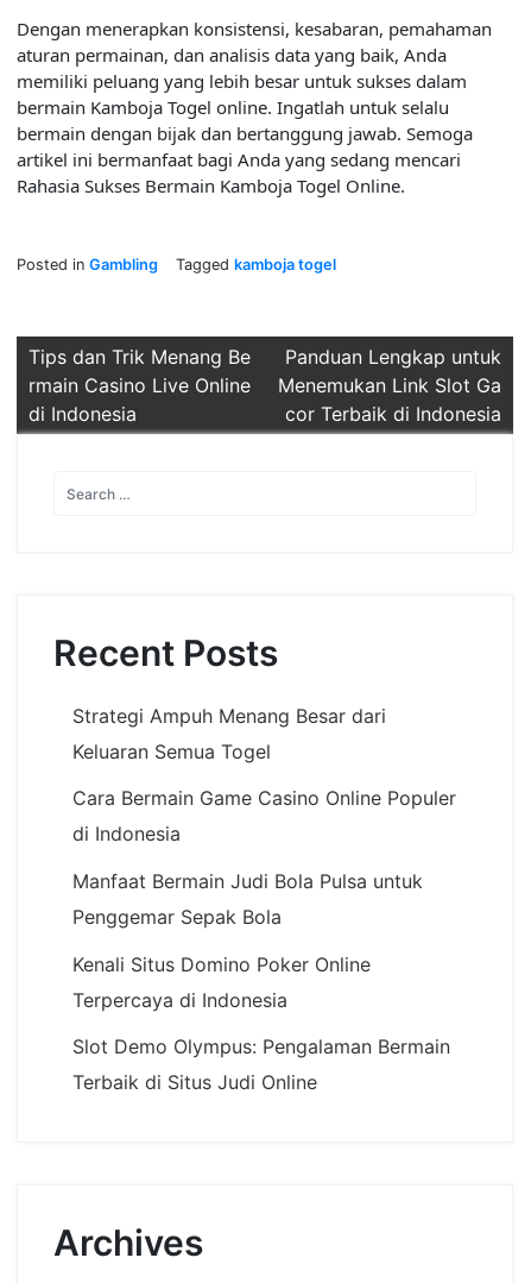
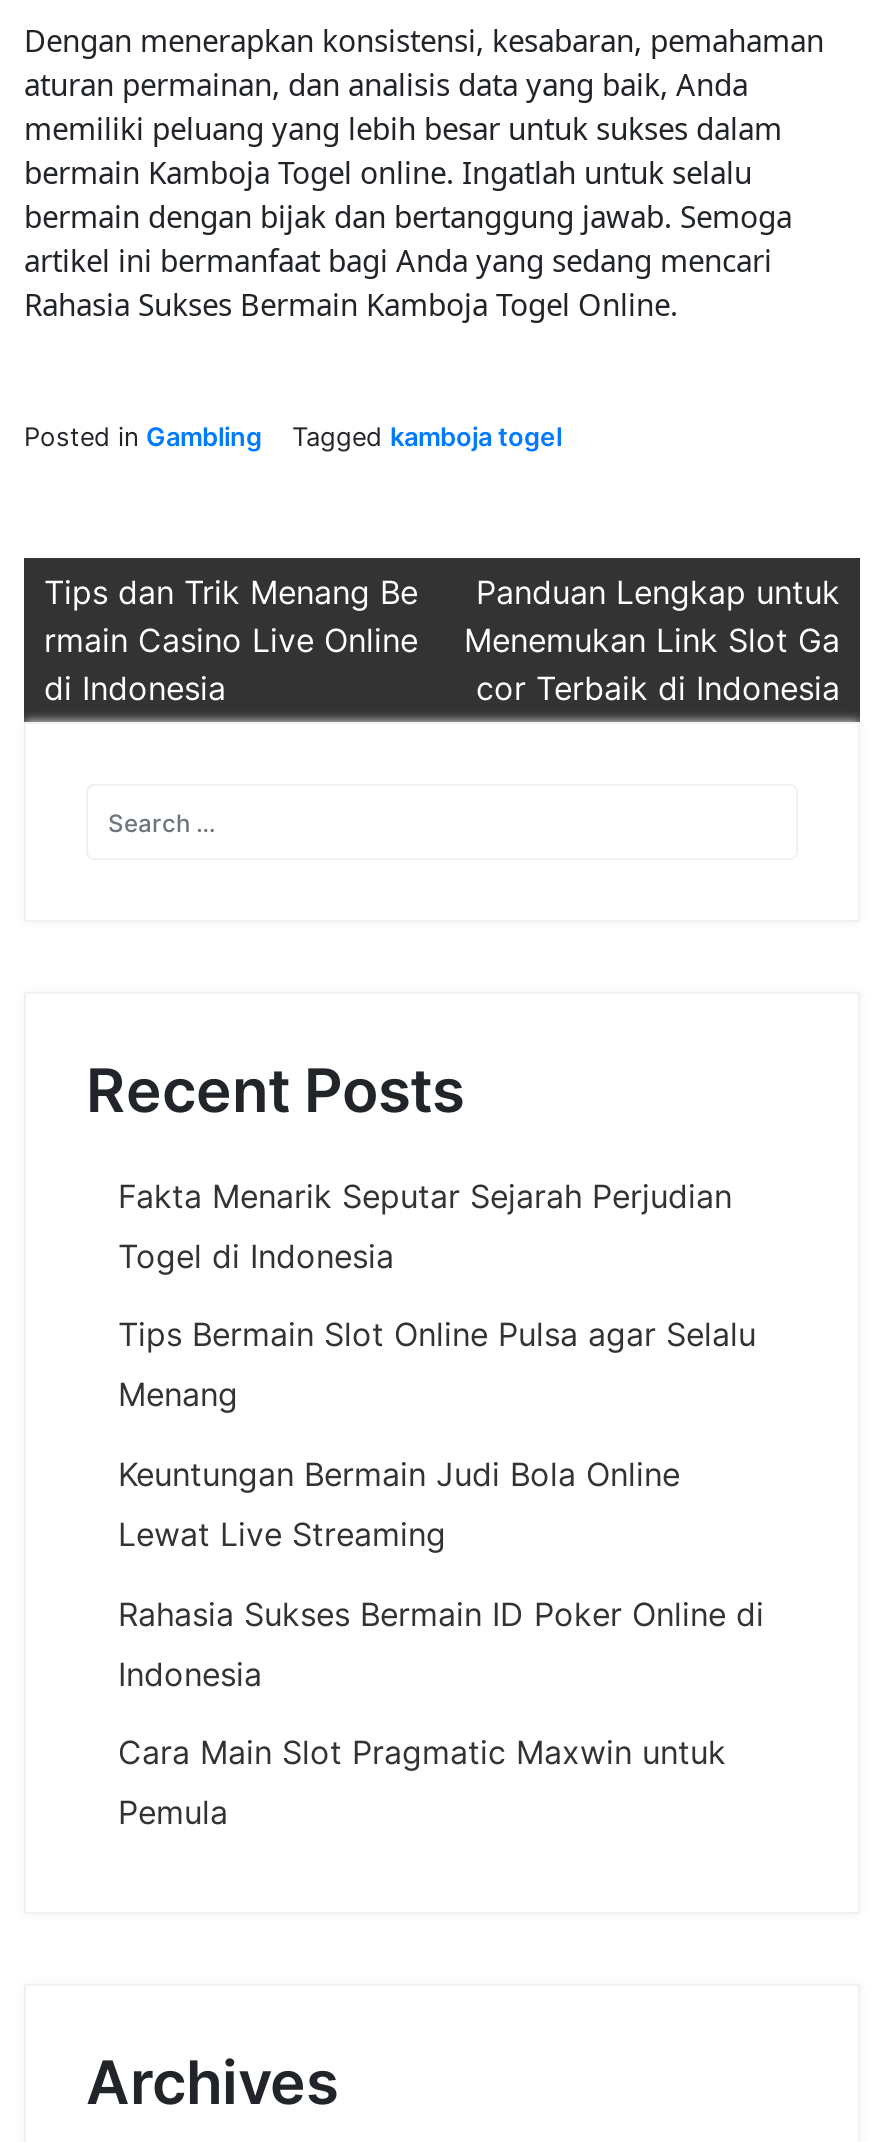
[72,704,386,727] Strategi Ampuh Menang Besar dari -> [118,1176,732,1216] Fakta Menarik Seputar Sejarah Perjudian
[72,739,271,763] Keluaran Semua Togel -> [118,1236,394,1276] Togel di Indonesia
[72,786,456,810] Cara Bermain Game Casino Online Populer -> [118,1315,756,1355] Tips Bermain Slot Online Pulsa agar Selalu
[72,822,181,846] di Indonesia -> [118,1375,238,1415] Menang
[72,869,423,893] Manfaat Bermain Judi Bola Pulsa untuk -> [118,1454,680,1494] Keuntungan Bermain Judi Bola Online
[72,905,282,929] Penggemar Sepak Bola -> [118,1514,446,1554] Lewat Live Streaming
[72,952,371,976] Kenali Situs Domino Poker Online -> [118,1593,764,1633] Rahasia Sukses Bermain ID Poker Online di
[72,988,287,1011] Terpercaya di Indonesia -> [118,1653,262,1693] Indonesia
[72,1035,450,1059] Slot Demo Olympus: Pengalaman Bermain -> [118,1732,726,1772] Cara Main Slot Pragmatic Maxwin untuk
[72,1070,317,1094] Terbaik di Situs Judi Online -> [118,1792,228,1832] Pemula

